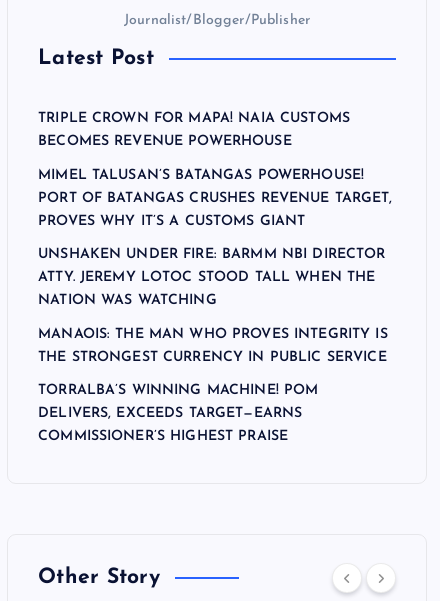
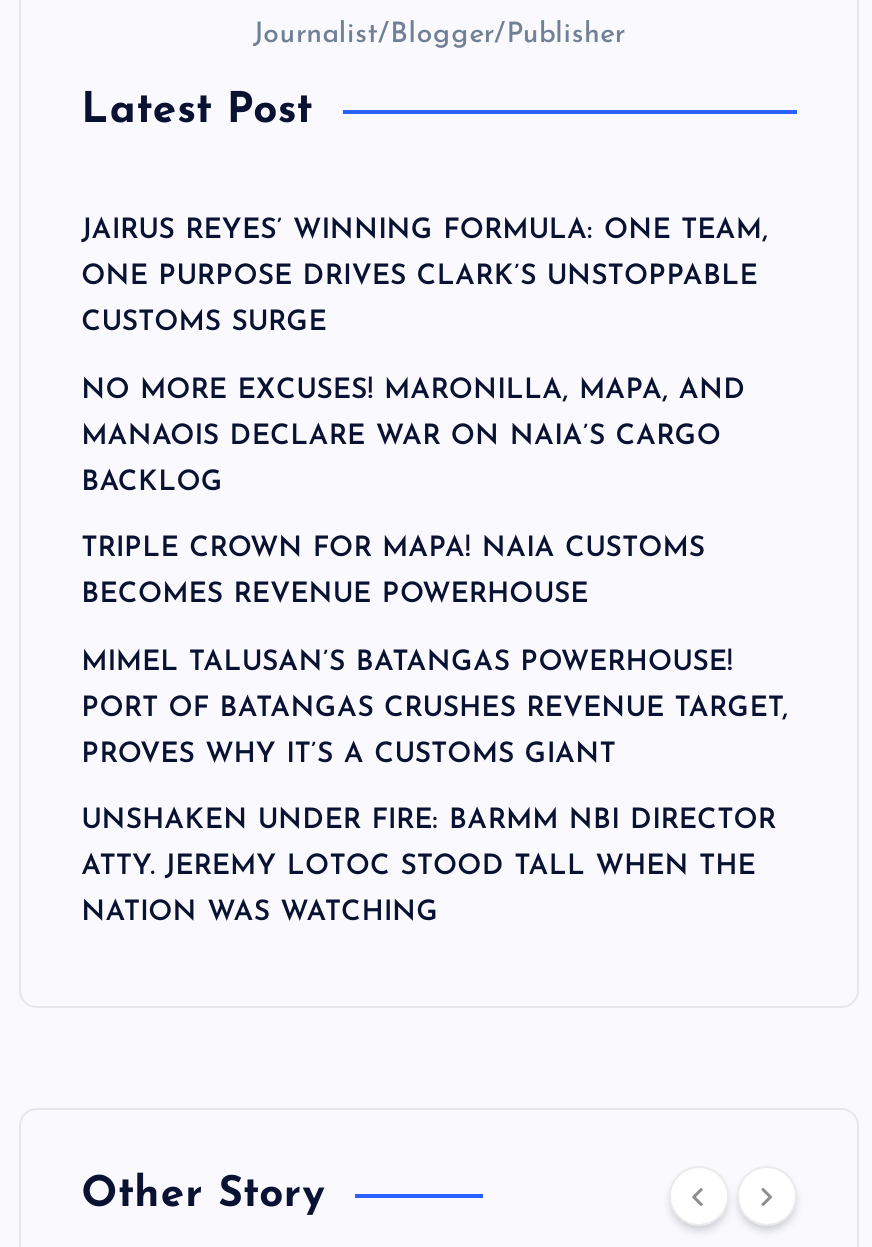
none -> [81,215,768,497] JAIRUS REYES’ WINNING FORMULA: ONE TEAM, | ONE PURPOSE DRIVES CLARK’S UNSTOPPABLE | CUSTOMS SURGE | NO MORE EXCUSES! MARONILLA, MAPA, AND | MANAOIS DECLARE WAR ON NAIA’S CARGO | BACKLOG
moved [38,111,392,308] -> [81,534,788,928]: TRIPLE CROWN FOR MAPA! NAIA CUSTOMS | BECOMES REVENUE POWERHOUSE | MIMEL TALUSAN’S BATANGAS POWERHOUSE! | PORT OF BATANGAS CRUSHES REVENUE TARGET, | PROVES WHY IT’S A CUSTOMS GIANT | UNSHAKEN UNDER FIRE: BARMM NBI DIRECTOR | ATTY. JEREMY LOTOC STOOD TALL WHEN THE | NATION WAS WATCHING
[38,326,388,444] MANAOIS: THE MAN WHO PROVES INTEGRITY IS | THE STRONGEST CURRENCY IN PUBLIC SERVICE | TORRALBA’S WINNING MACHINE! POM | DELIVERS, EXCEEDS TARGET—EARNS | COMMISSIONER’S HIGHEST PRAISE -> none

